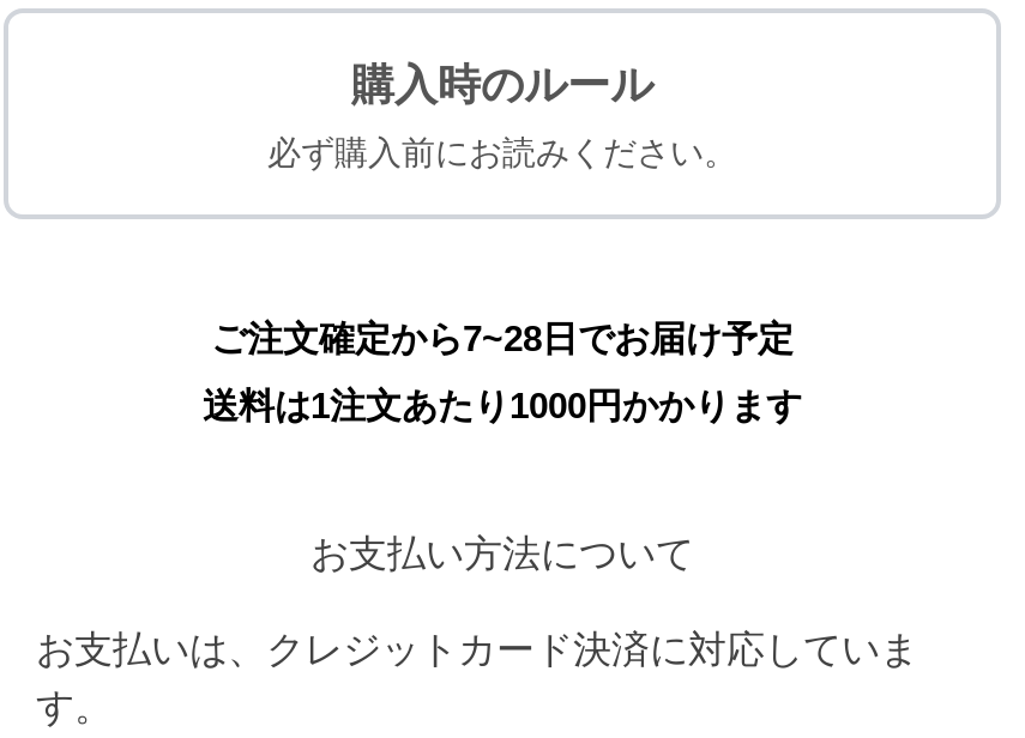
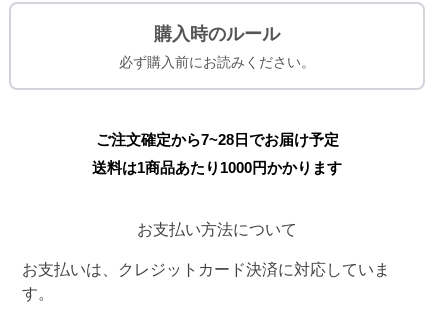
[203,385,802,425] 送料は1注文あたり1000円かかります -> [92,159,342,176] 送料は1商品あたり1000円かかります

